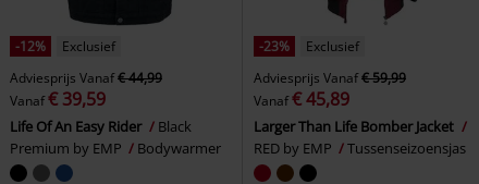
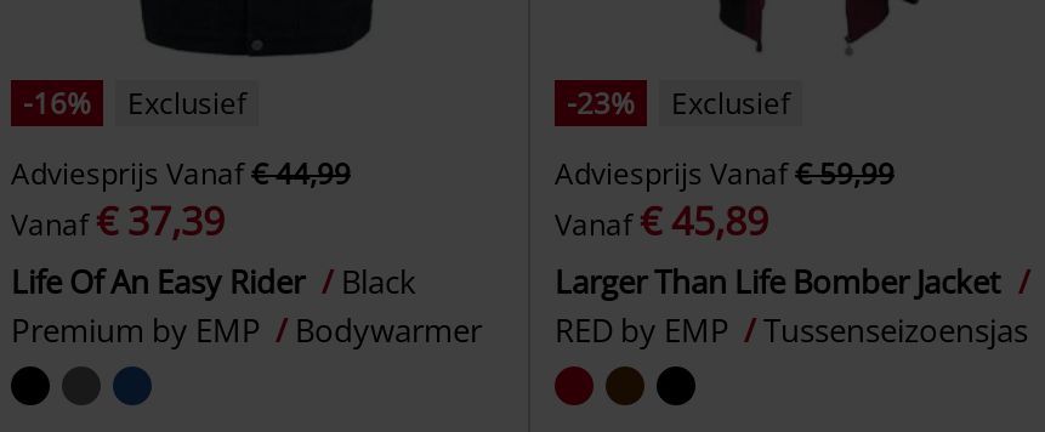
[15,37,115,55] -12% Exclusief -> [23,82,246,123] -16% Exclusief
[10,87,106,111] Vanaf€ 39,59 -> [11,193,225,247] Vanaf€ 37,39

